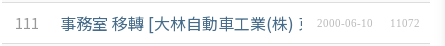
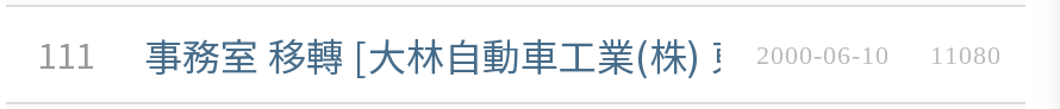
[390,17,420,29] 11072 -> [930,41,1002,69] 11080

